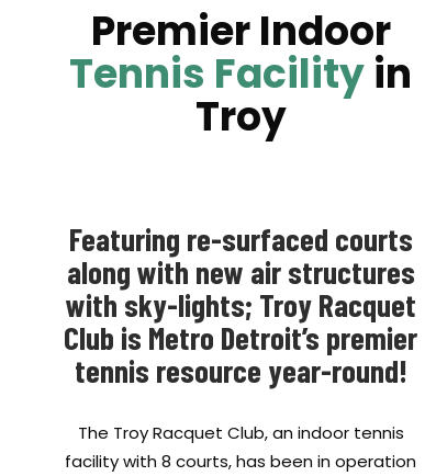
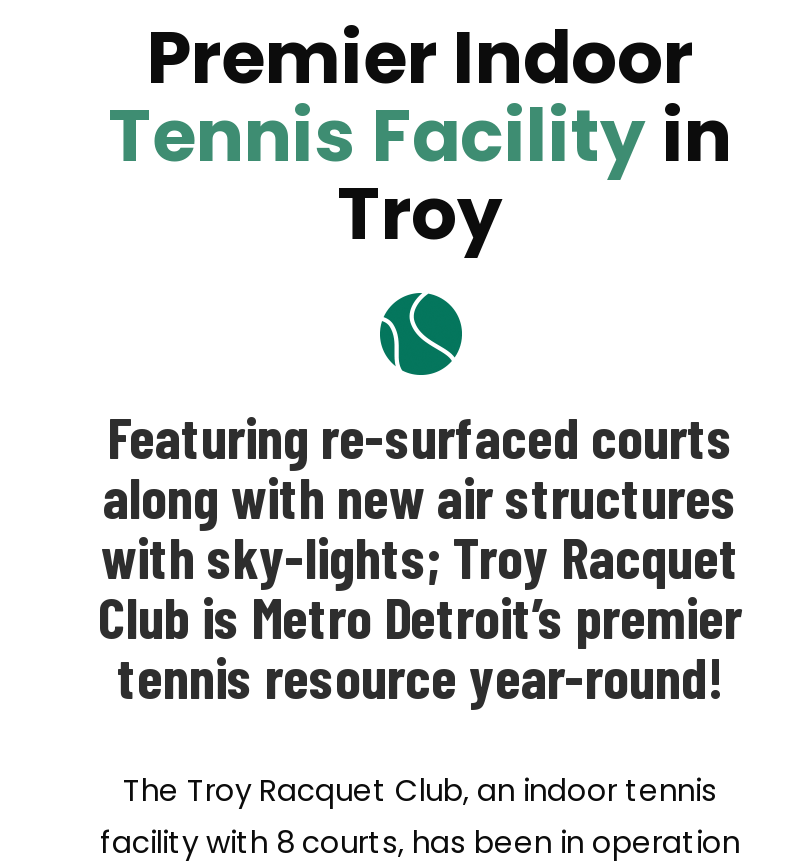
none -> [378,290,464,378] [image]

